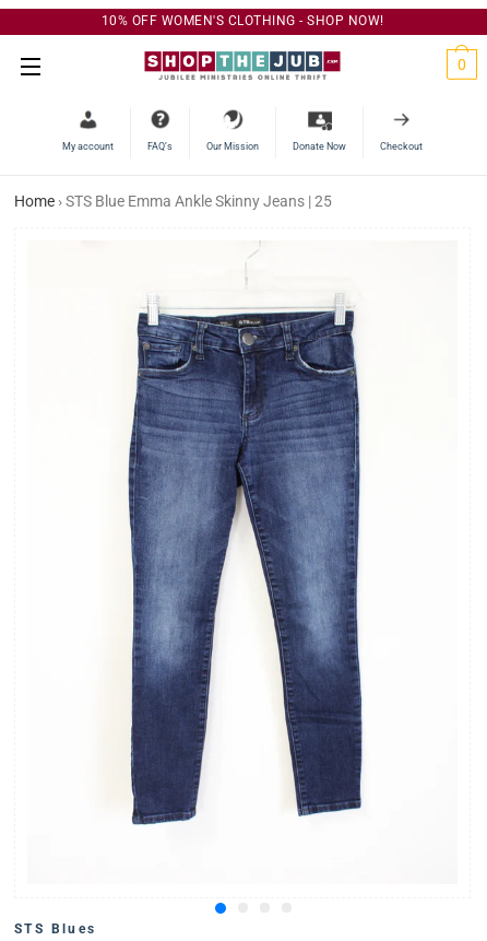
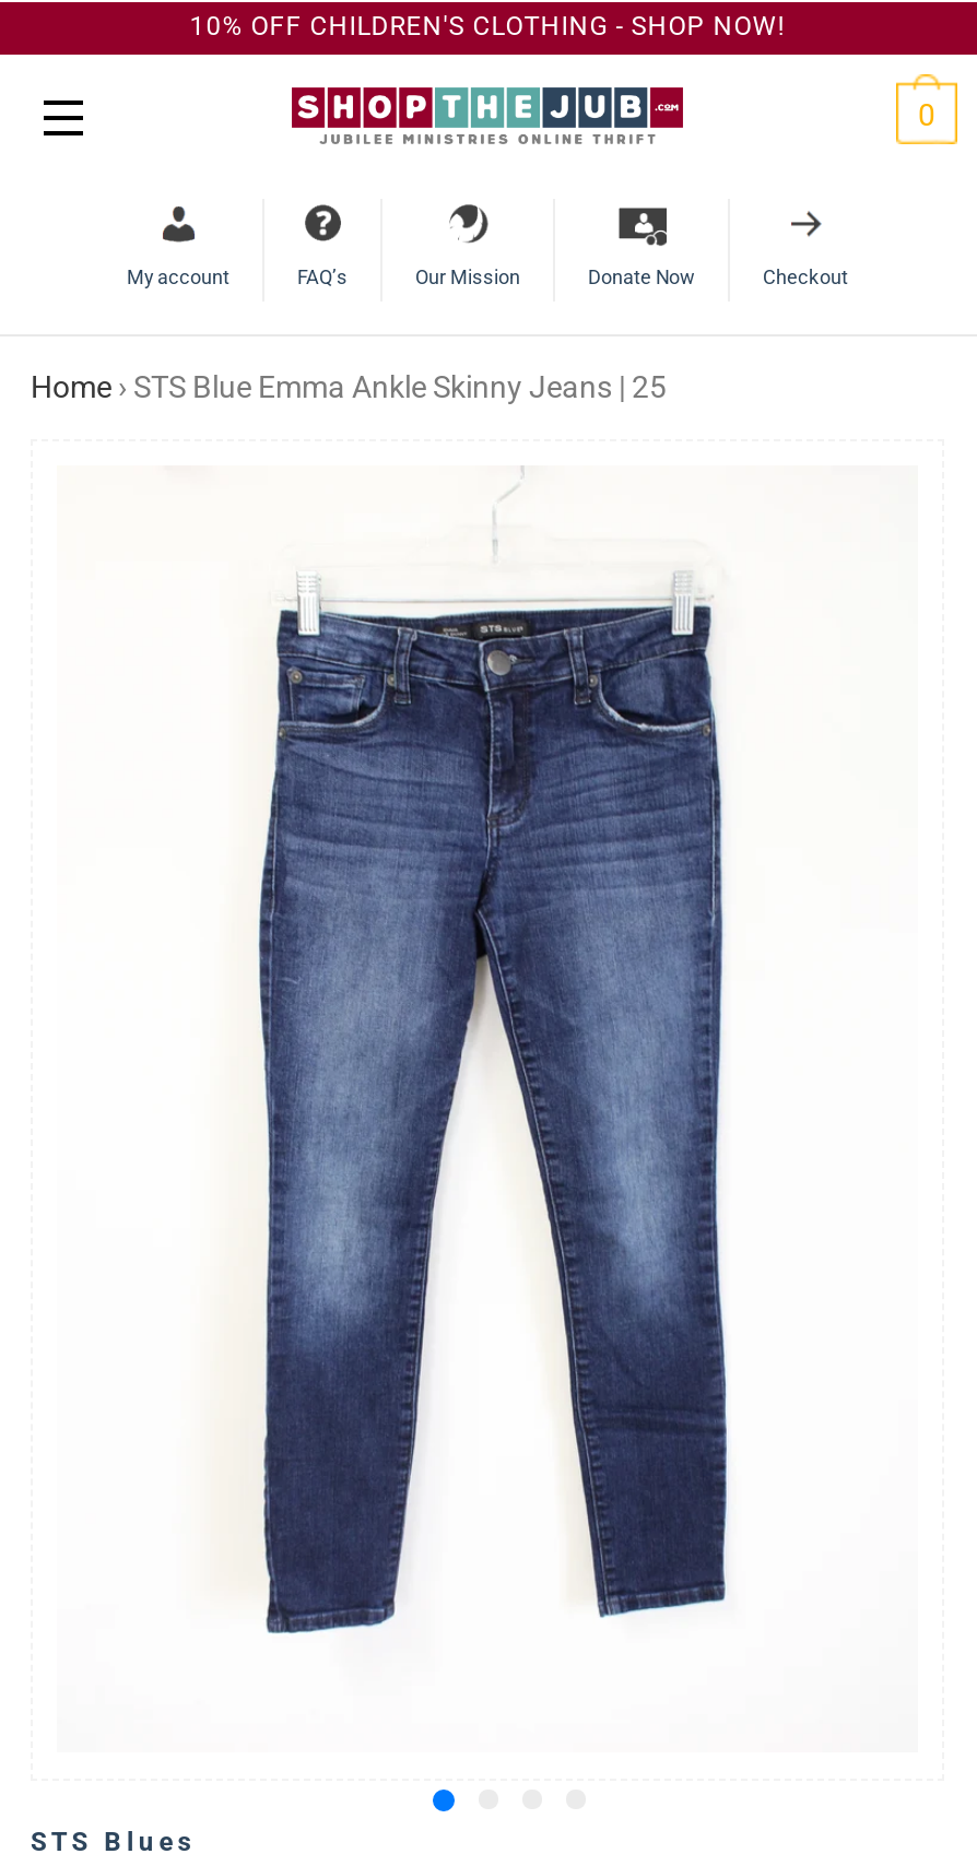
[101,13,384,28] 10% OFF WOMEN'S CLOTHING - SHOP NOW! -> [190,11,785,42] 10% OFF CHILDREN'S CLOTHING - SHOP NOW!

